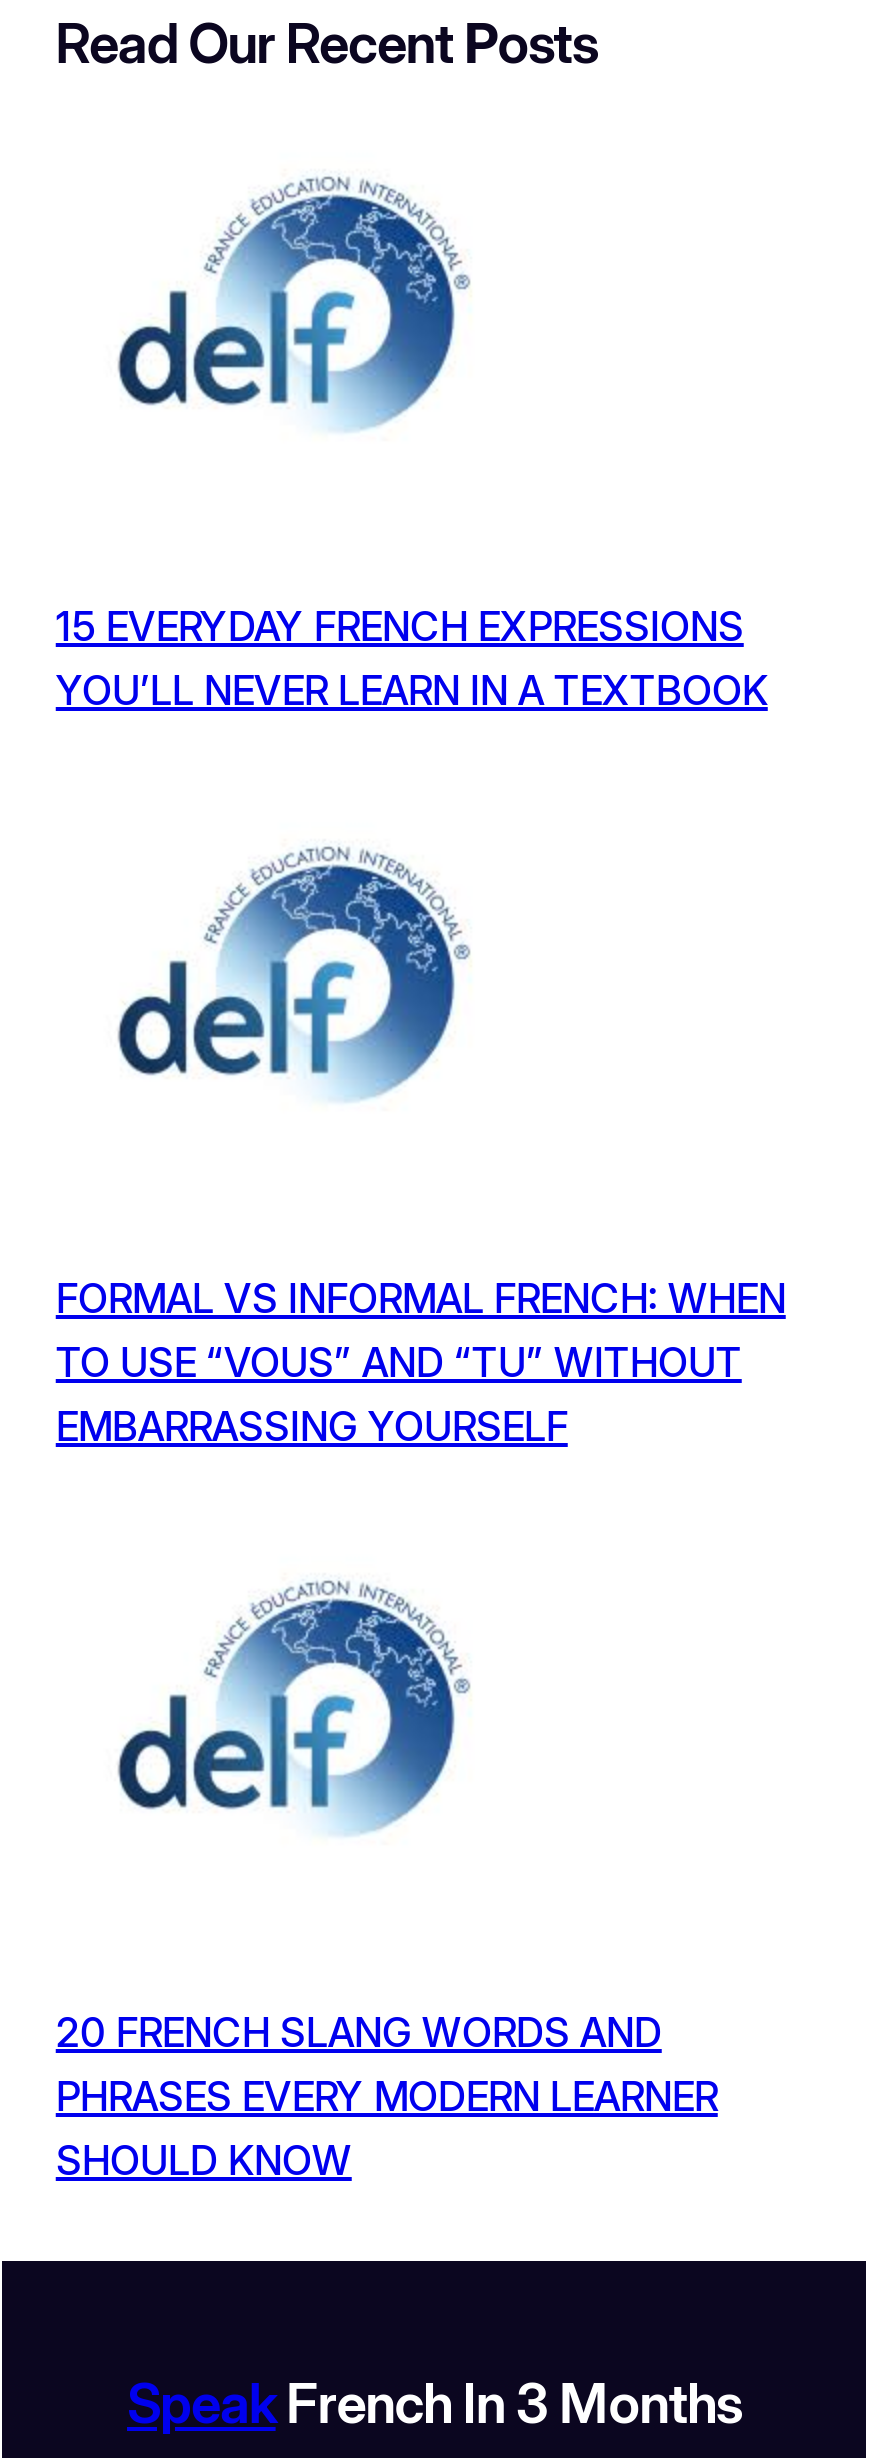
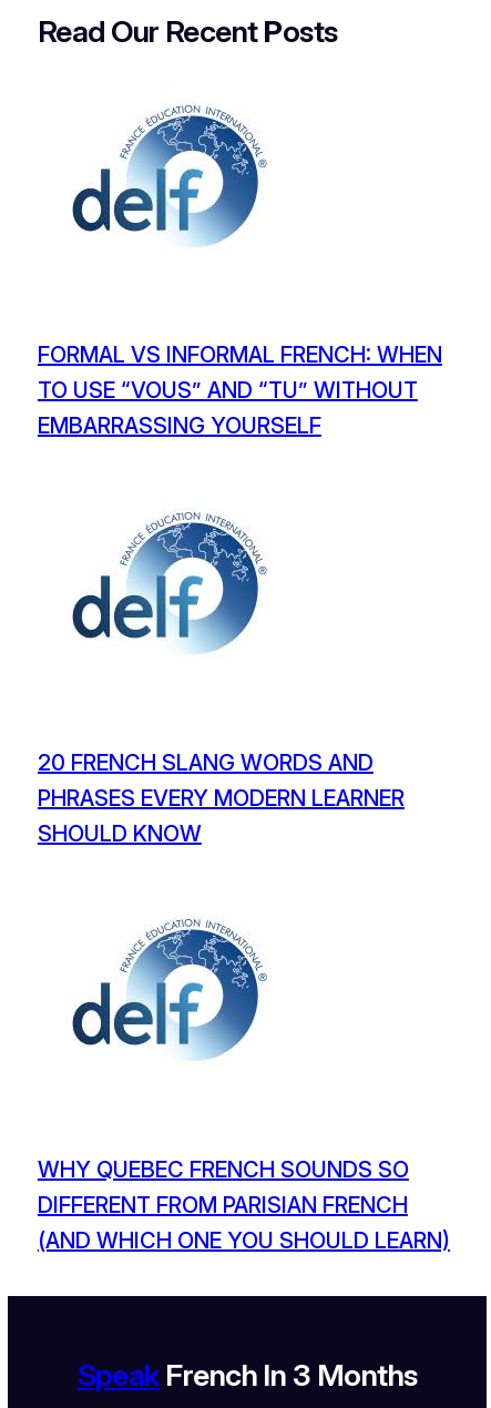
[56,604,768,716] 15 EVERYDAY FRENCH EXPRESSIONS | YOU’LL NEVER LEARN IN A TEXTBOOK -> none
moved [114,837,474,1111] -> [70,100,269,252]: [image]
moved [56,1275,786,2185] -> [38,342,442,847]: [image] | FORMAL VS INFORMAL FRENCH: WHEN | TO USE “VOUS” AND “TU” WITHOUT | EMBARRASSING YOURSELF | 20 FRENCH SLANG WORDS AND | PHRASES EVERY MODERN LEARNER | SHOULD KNOW
none -> [38,1156,450,1254] WHY QUEBEC FRENCH SOUNDS SO | DIFFERENT FROM PARISIAN FRENCH | (AND WHICH ONE YOU SHOULD LEARN)

